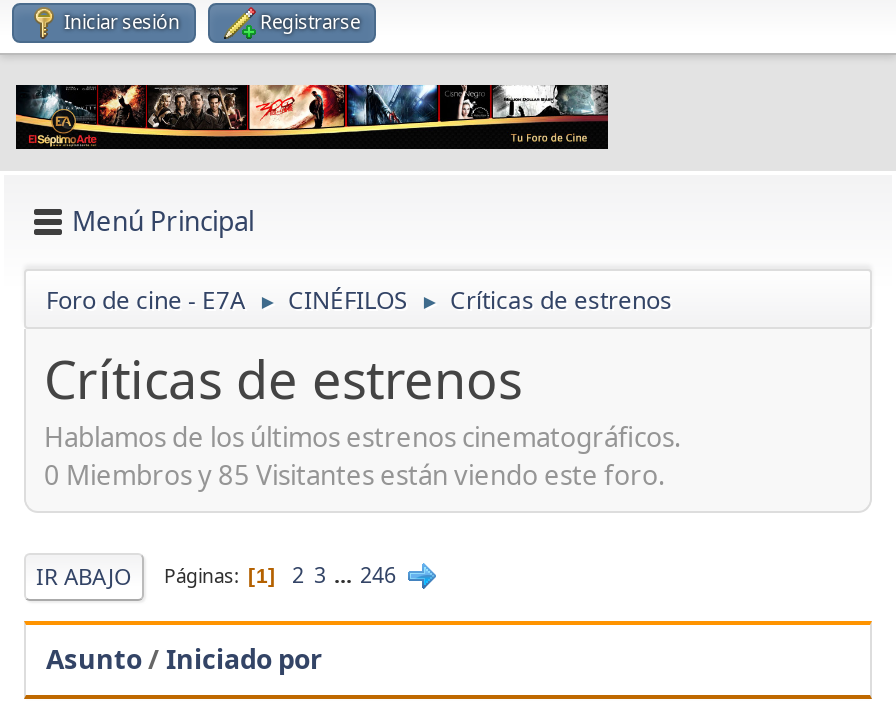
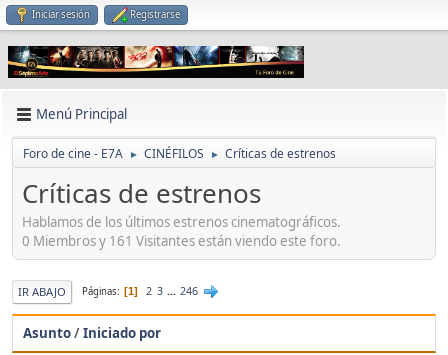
[44,458,666,494] 0 Miembros y 85 Visitantes están viendo este foro. -> [22,232,341,250] 0 Miembros y 161 Visitantes están viendo este foro.

